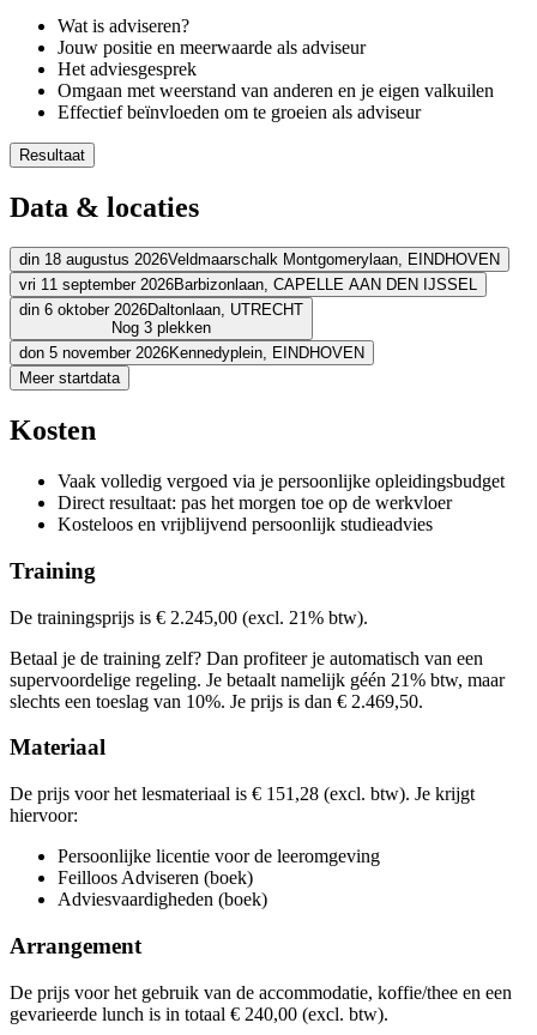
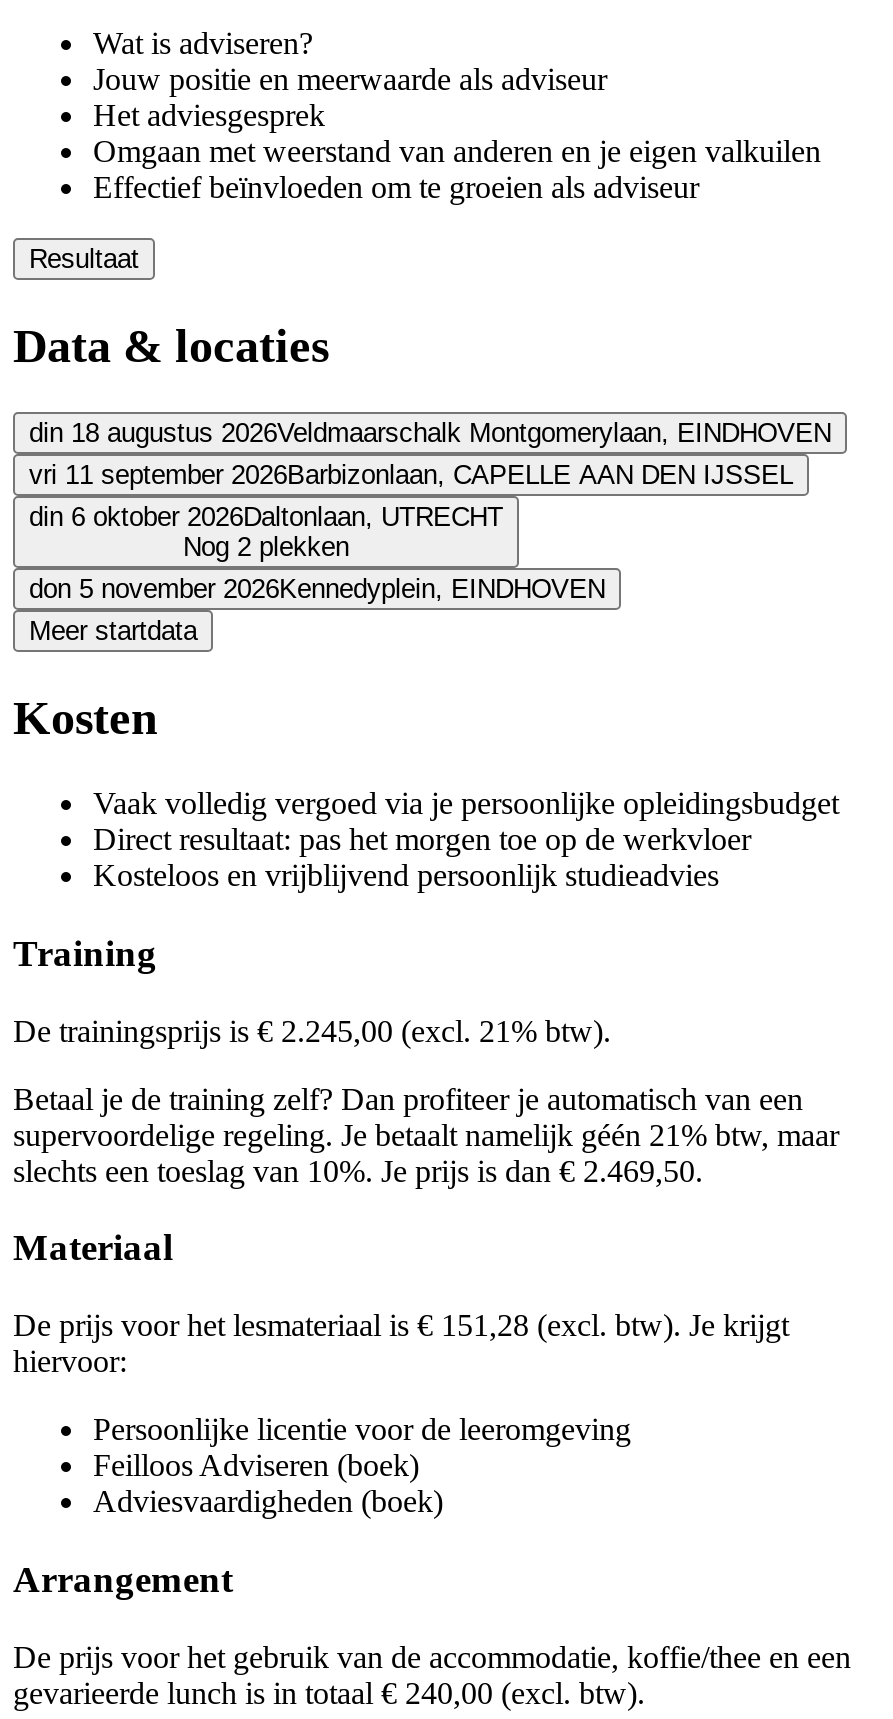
[111,319,211,337] Nog 3 plekken -> [183,533,349,563] Nog 2 plekken

